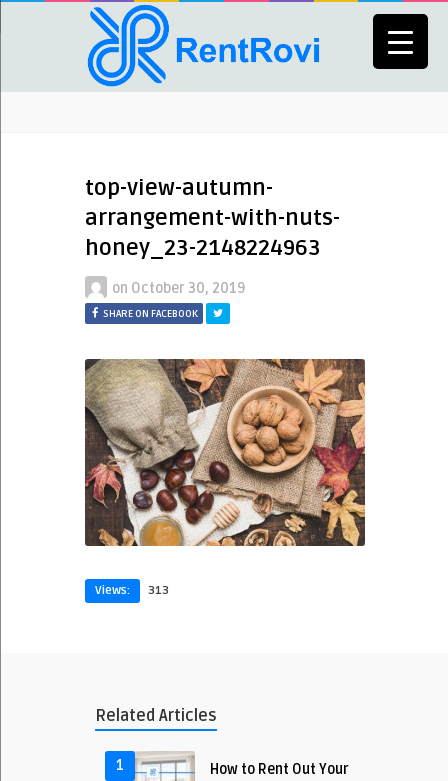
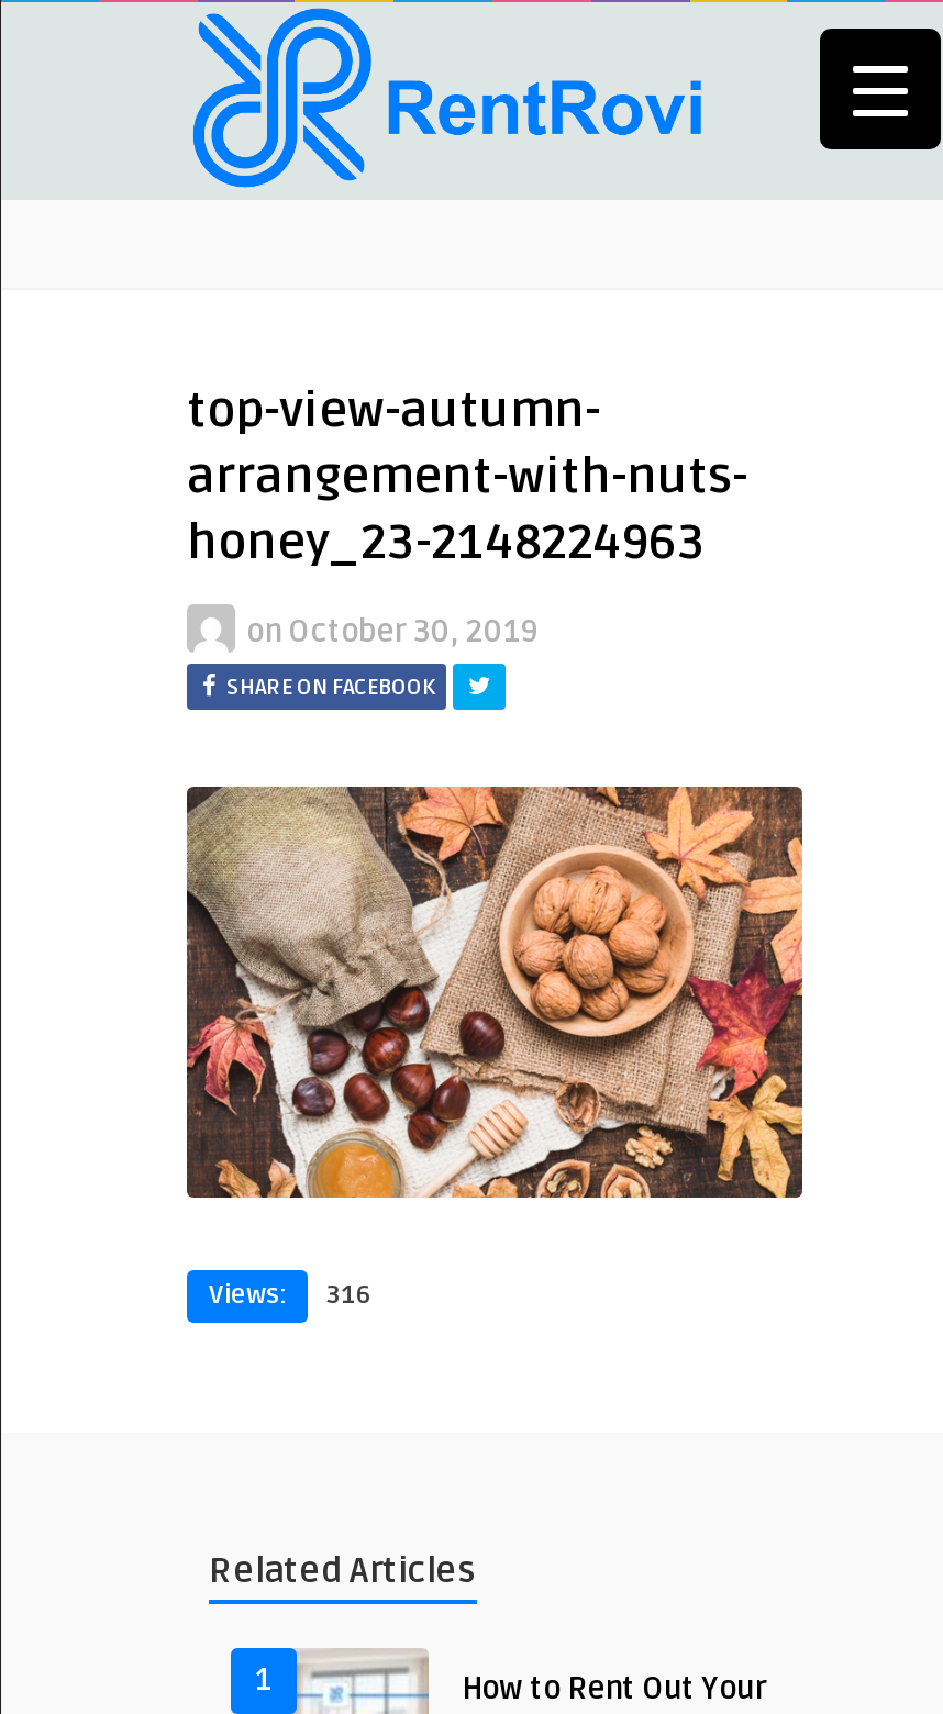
[95,583,169,598] Views: 313 -> [209,1278,371,1311] Views: 316

